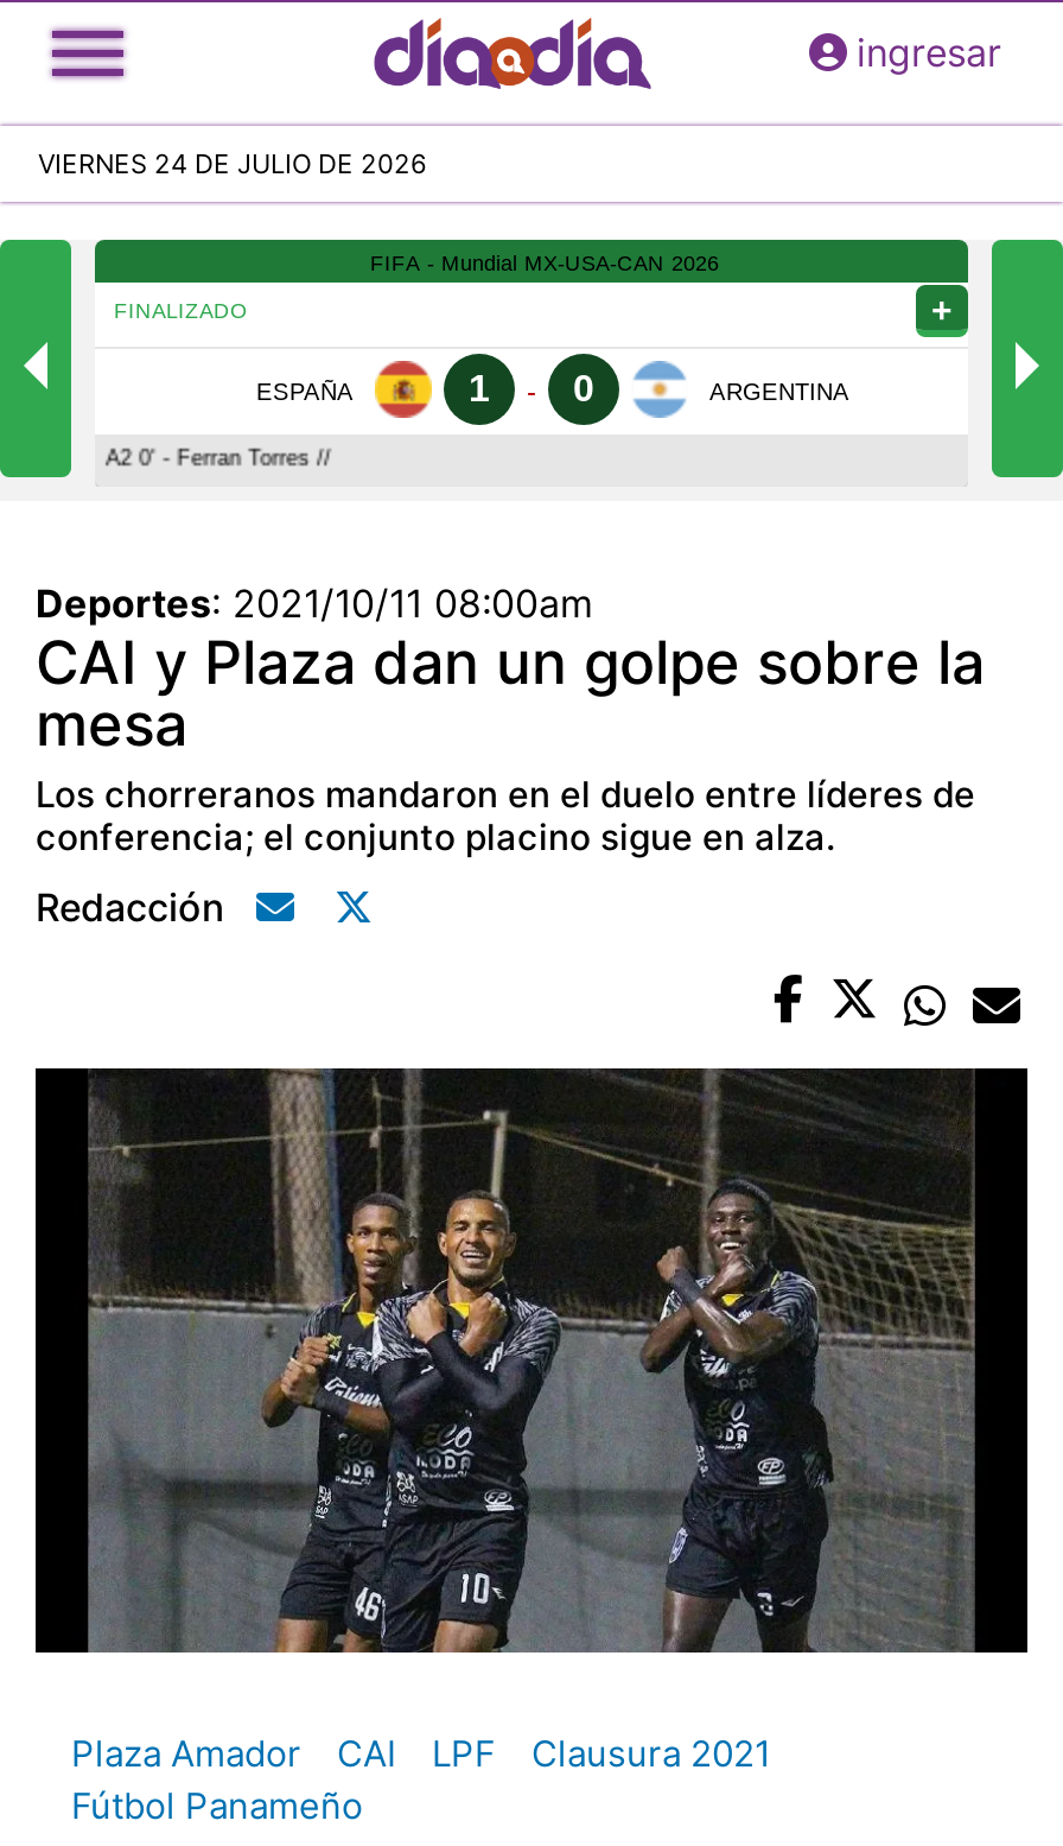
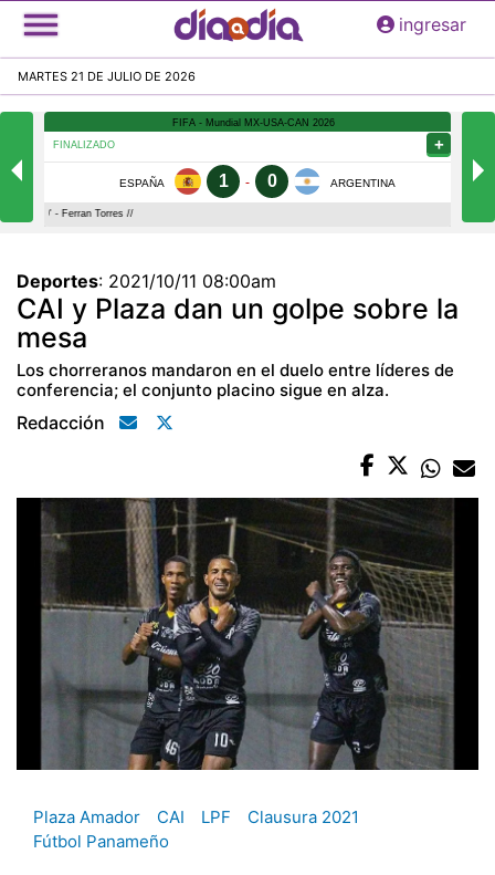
[38,148,427,182] VIERNES 24 DE JULIO DE 2026 -> [18,69,196,85] MARTES 21 DE JULIO DE 2026

